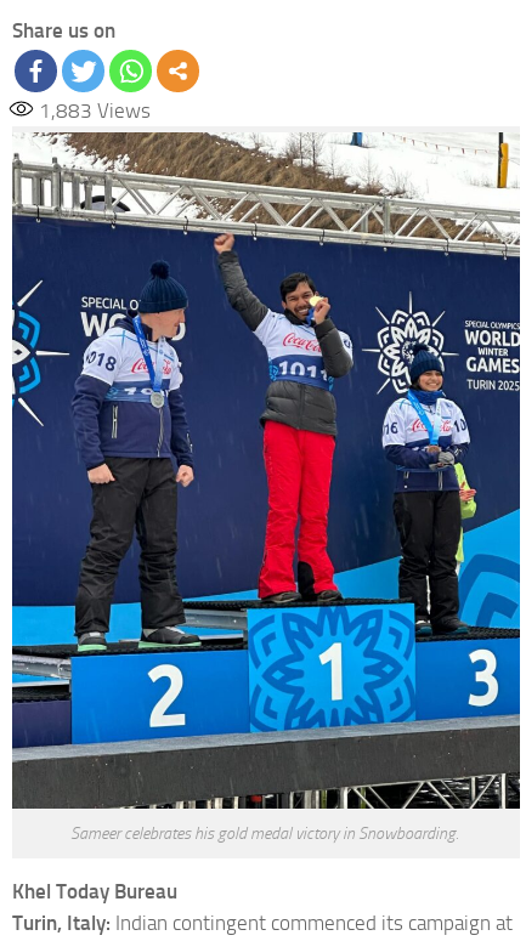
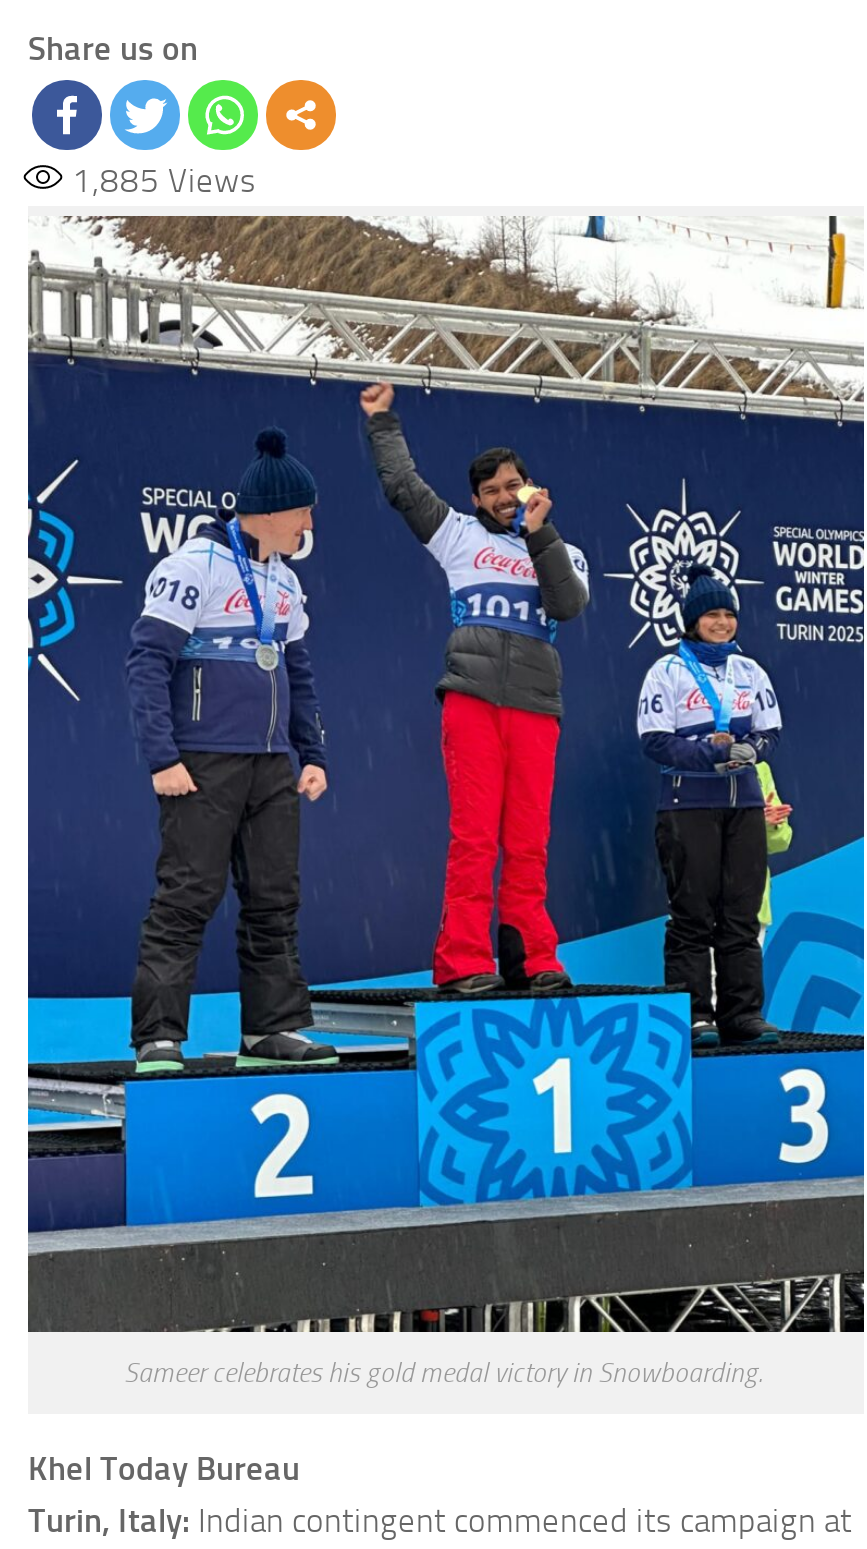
[39,98,151,123] 1,883 Views -> [72,161,256,201] 1,885 Views

